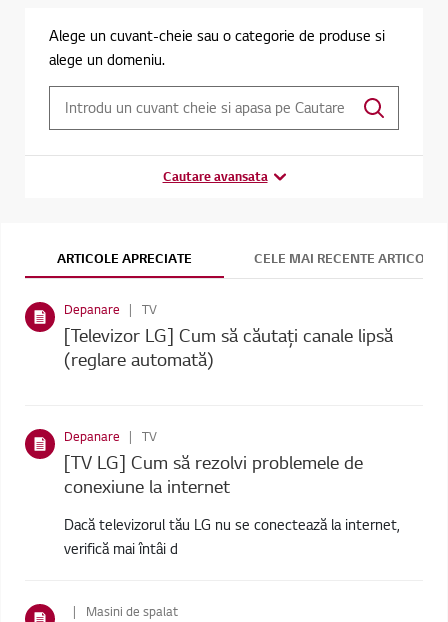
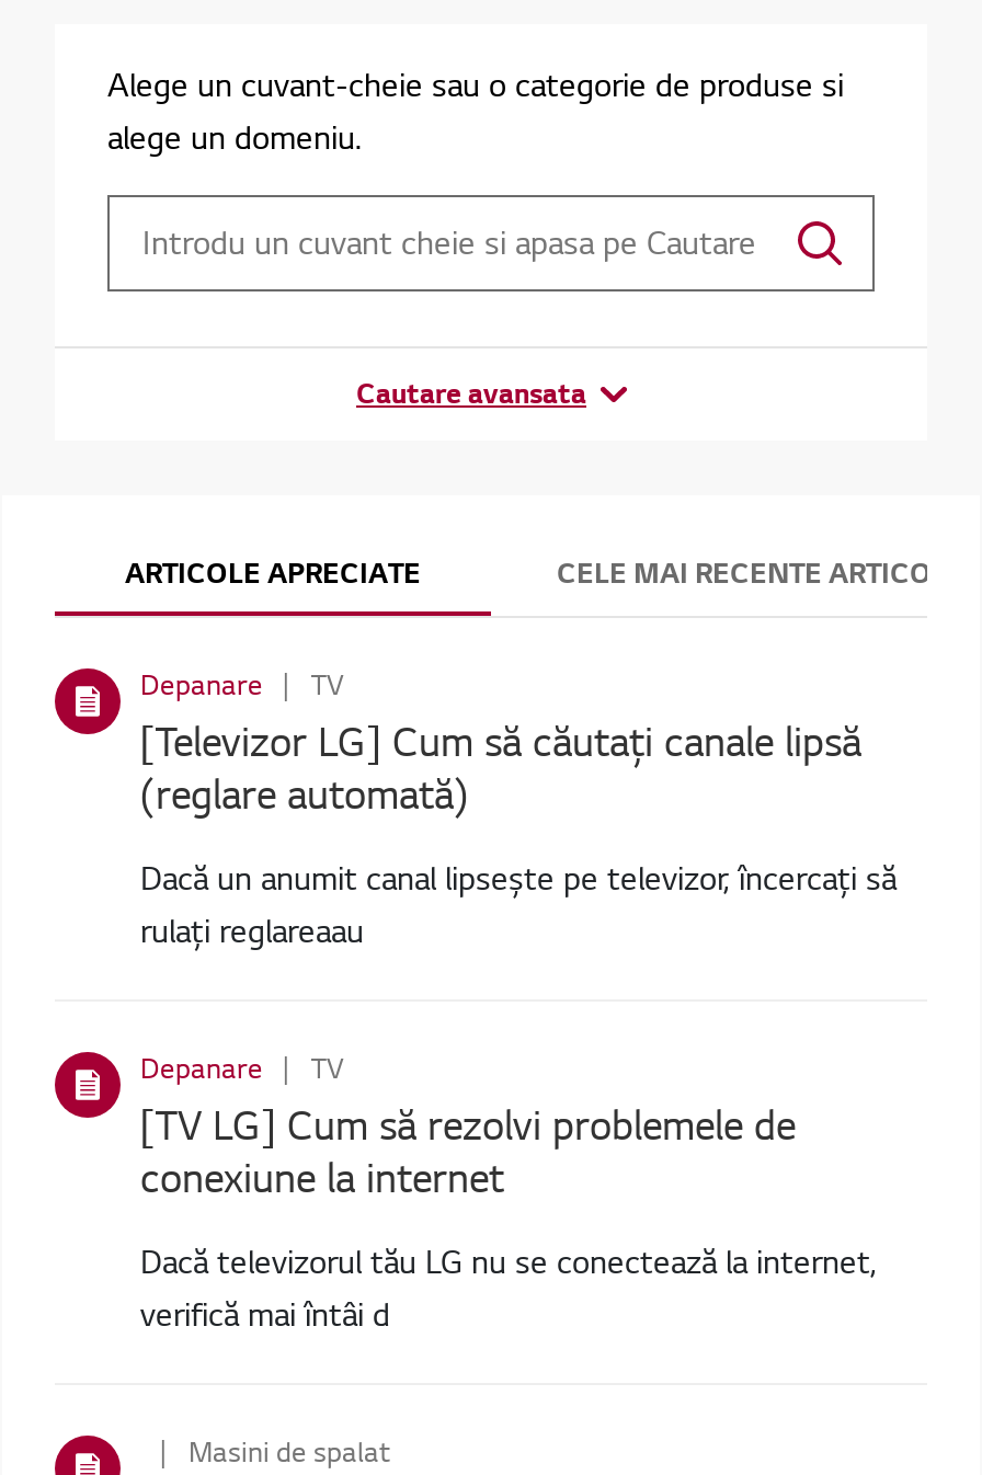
none -> [140,854,897,950] Dacă un anumit canal lipsește pe televizor, încercați să | rulați reglareaau

